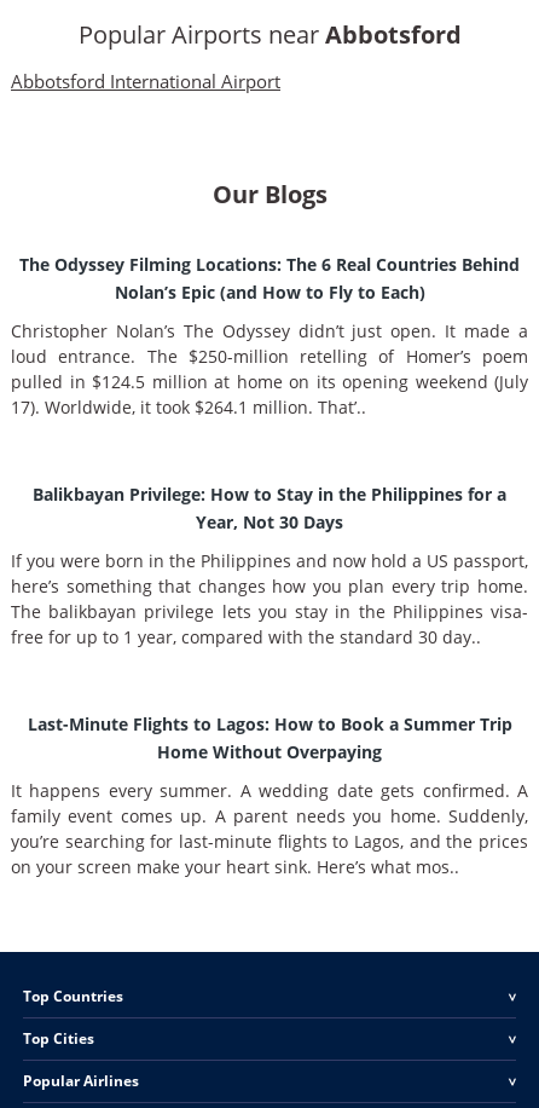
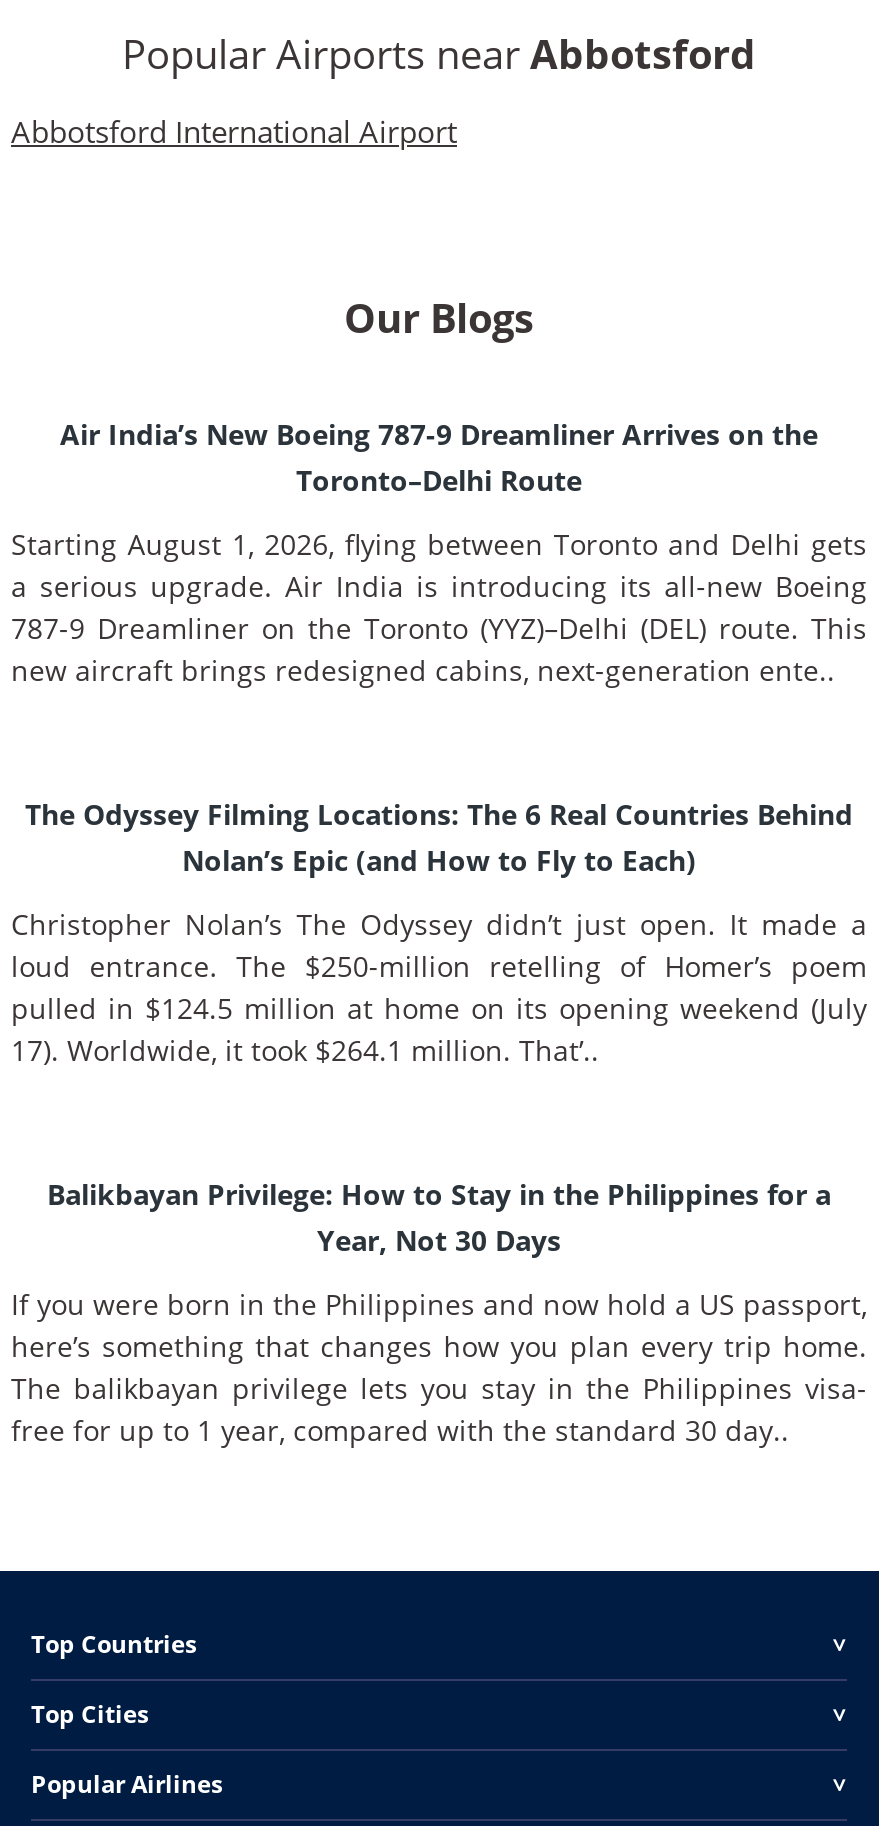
none -> [11,416,867,690] Air India’s New Boeing 787-9 Dreamliner Arrives on the | Toronto–Delhi Route | Starting August 1, 2026, flying between Toronto and Delhi gets | a serious upgrade. Air India is introducing its all-new Boeing | 787-9 Dreamliner on the Toronto (YYZ)–Delhi (DEL) route. This | new aircraft brings redesigned cabins, next-generation ente..
moved [11,253,528,649] -> [11,796,867,1450]: The Odyssey Filming Locations: The 6 Real Countries Behind | Nolan’s Epic (and How to Fly to Each) | Christopher Nolan’s The Odyssey didn’t just open. It made a | ... | The balikbayan privilege lets you stay in the Philippines visa- | free for up to 1 year, compared with the standard 30 day..
[11,713,528,879] Last-Minute Flights to Lagos: How to Book a Summer Trip | Home Without Overpaying | It happens every summer. A wedding date gets confirmed. A | family event comes up. A parent needs you home. Suddenly, | you’re searching for last-minute flights to Lagos, and the prices | on your screen make your heart sink. Here’s what mos.. -> none

